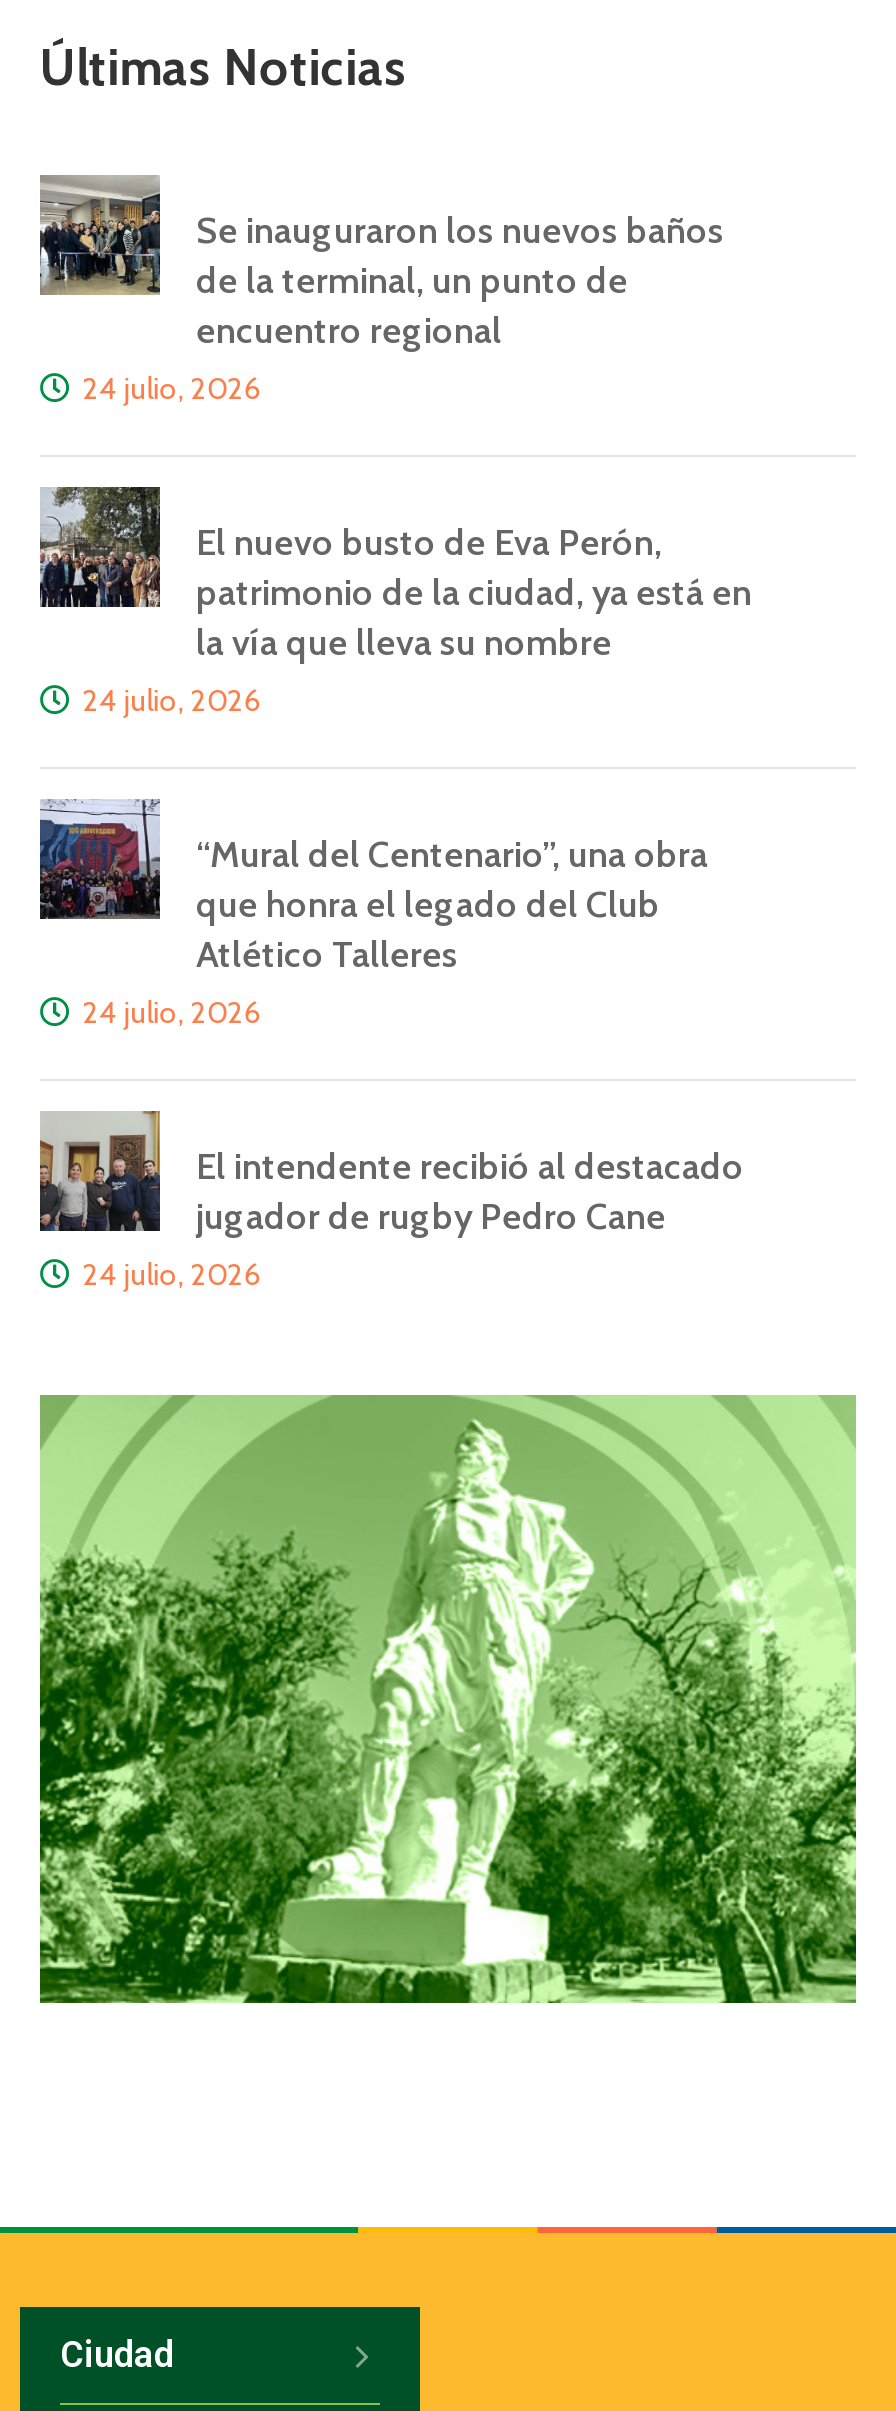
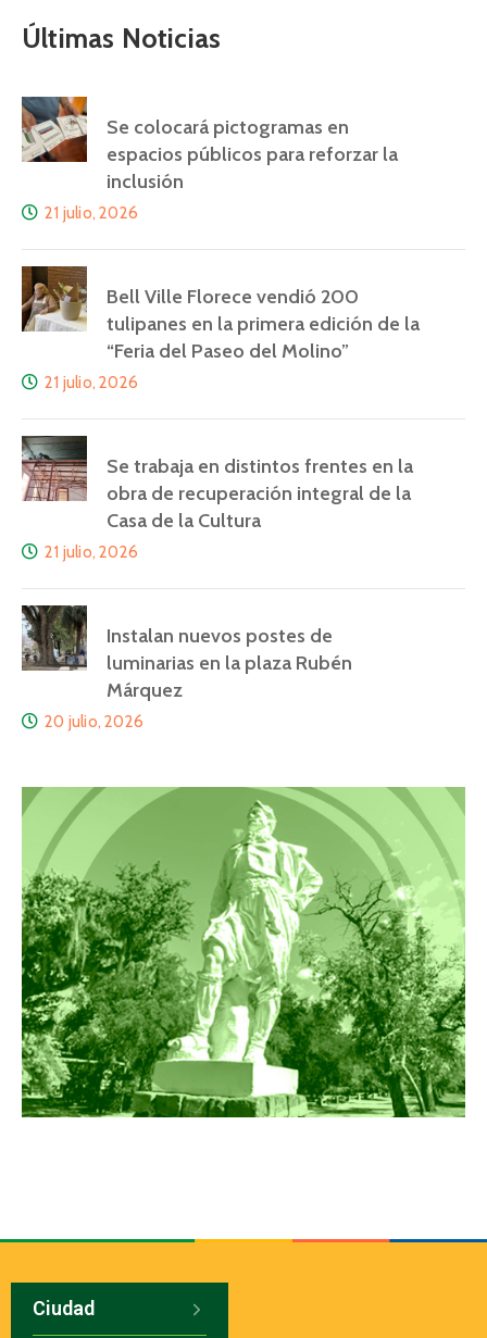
[40,175,724,407] [image] | Se inauguraron los nuevos baños | de la terminal, un punto de | encuentro regional | 24 julio, 2026 -> [22,96,398,223] [image] | Se colocará pictogramas en | espacios públicos para reforzar la | inclusión | 21 julio, 2026
[38,487,752,719] [image] | El nuevo busto de Eva Perón, | patrimonio de la ciudad, ya está en | la vía que lleva su nombre | 24 julio, 2026 -> [21,265,420,392] [image] | Bell Ville Florece vendió 200 | tulipanes en la primera edición de la | “Feria del Paseo del Molino” | 21 julio, 2026
[38,799,708,1031] [image] | “Mural del Centenario”, una obra | que honra el legado del Club | Atlético Talleres | 24 julio, 2026 -> [21,435,413,562] [image] | Se trabaja en distintos frentes en la | obra de recuperación integral de la | Casa de la Cultura | 21 julio, 2026
[40,1111,744,1293] [image] | El intendente recibió al destacado | jugador de rugby Pedro Cane | 24 julio, 2026 -> [22,605,352,731] [image] | Instalan nuevos postes de | luminarias en la plaza Rubén | Márquez | 20 julio, 2026

